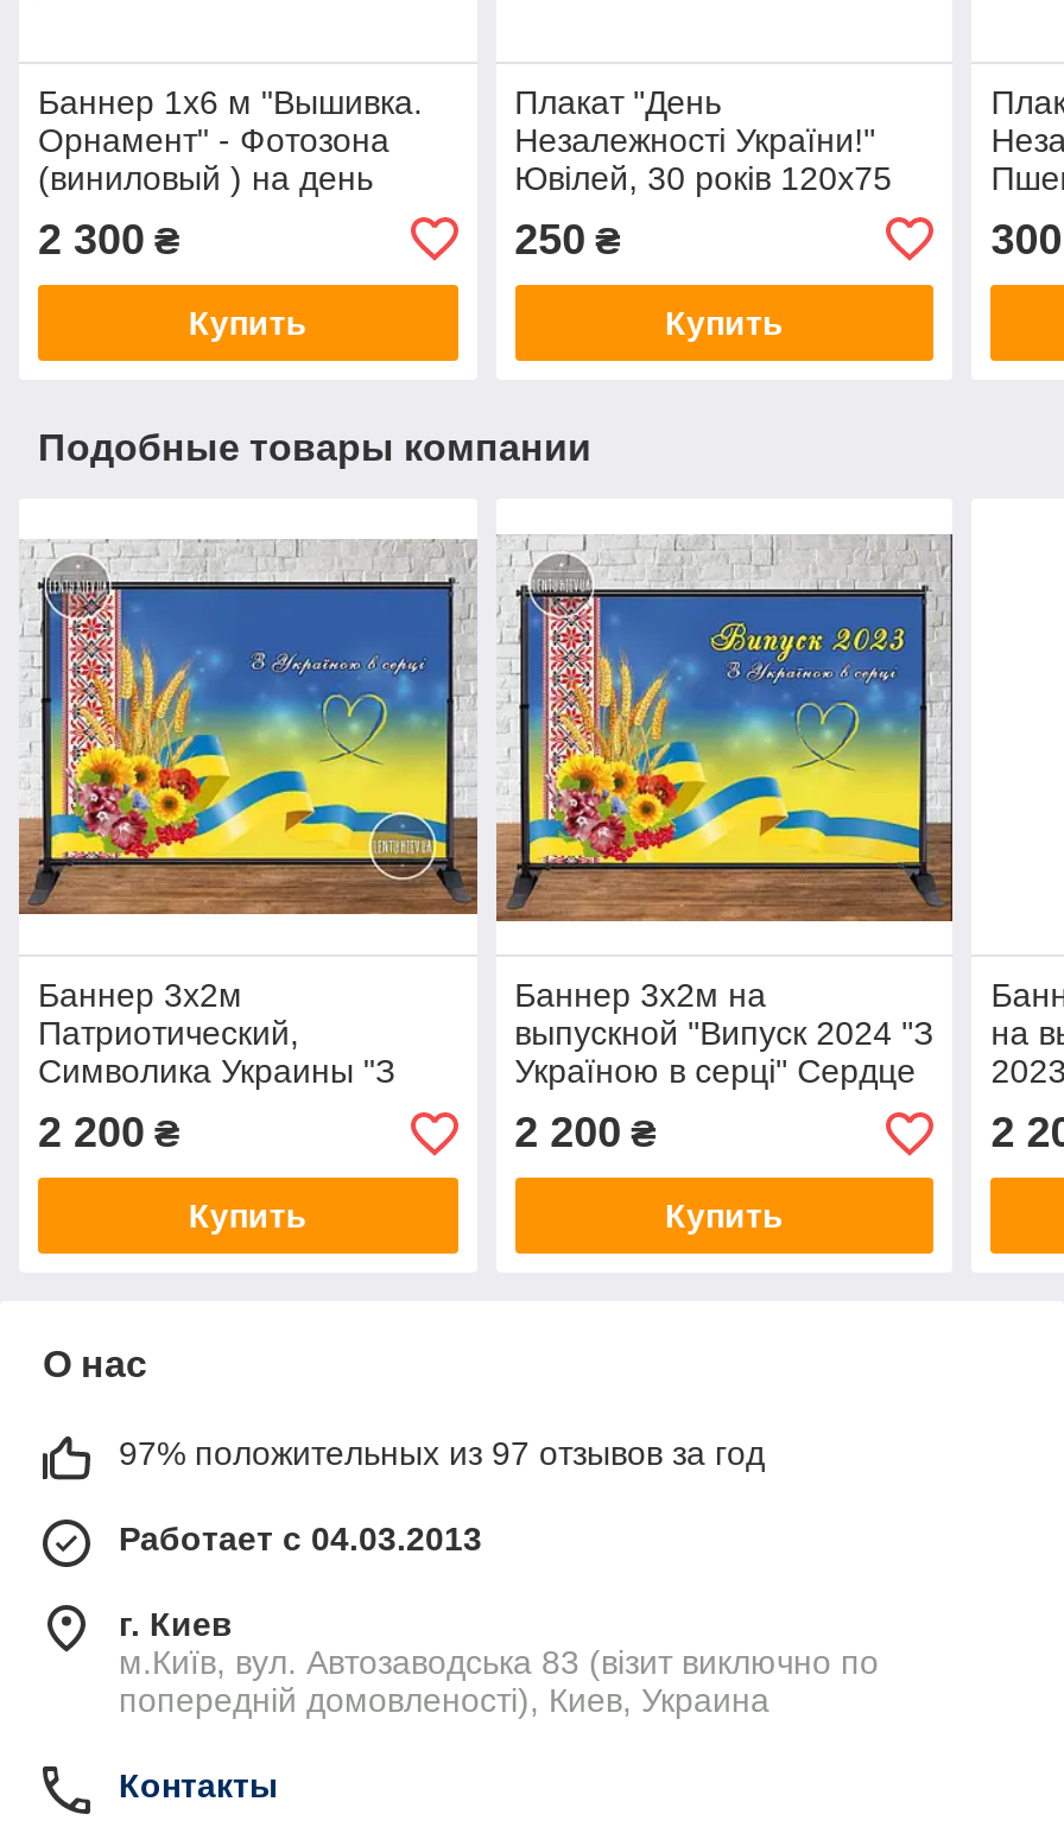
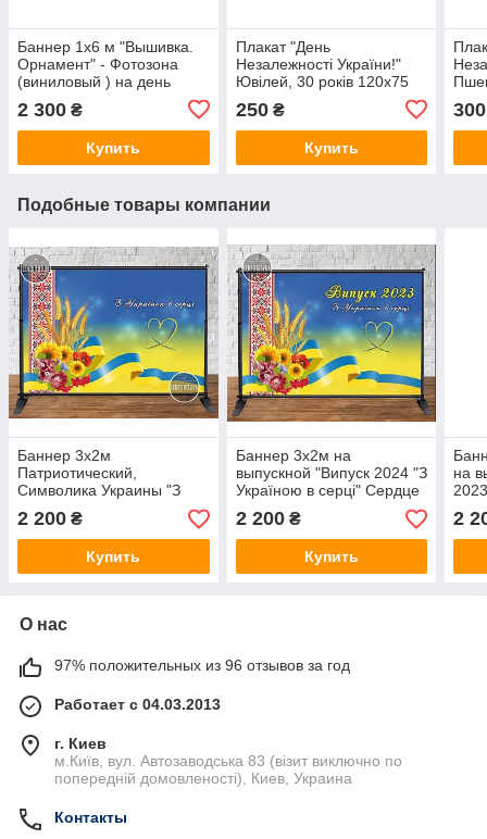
[119,1435,765,1473] 97% положительных из 97 отзывов за год -> [54,657,350,674] 97% положительных из 96 отзывов за год

